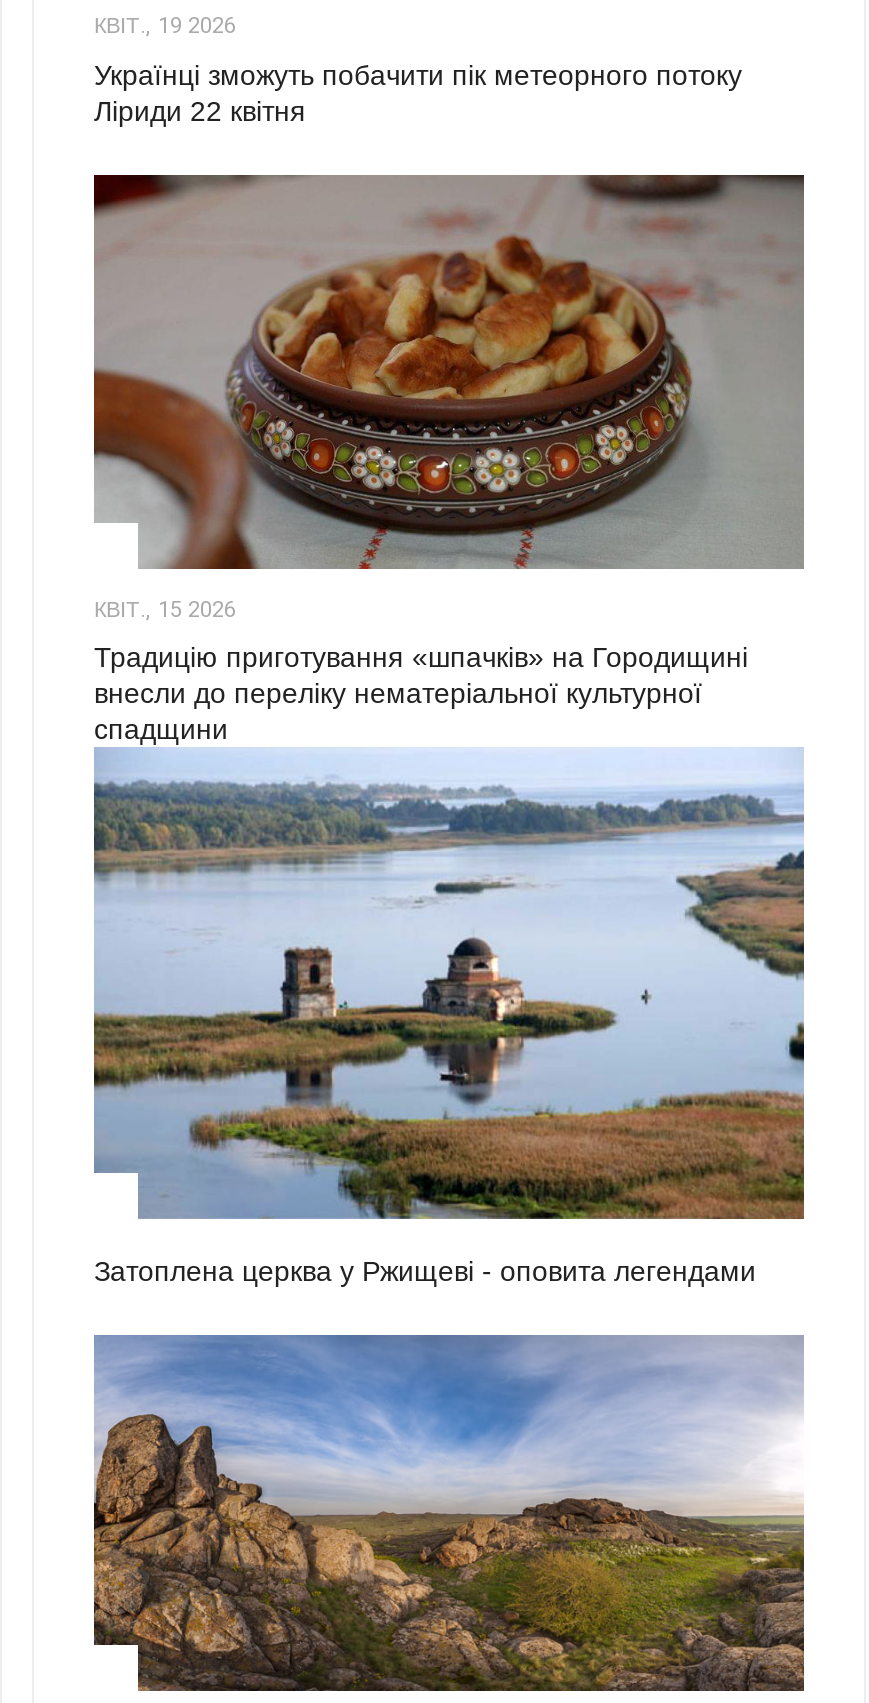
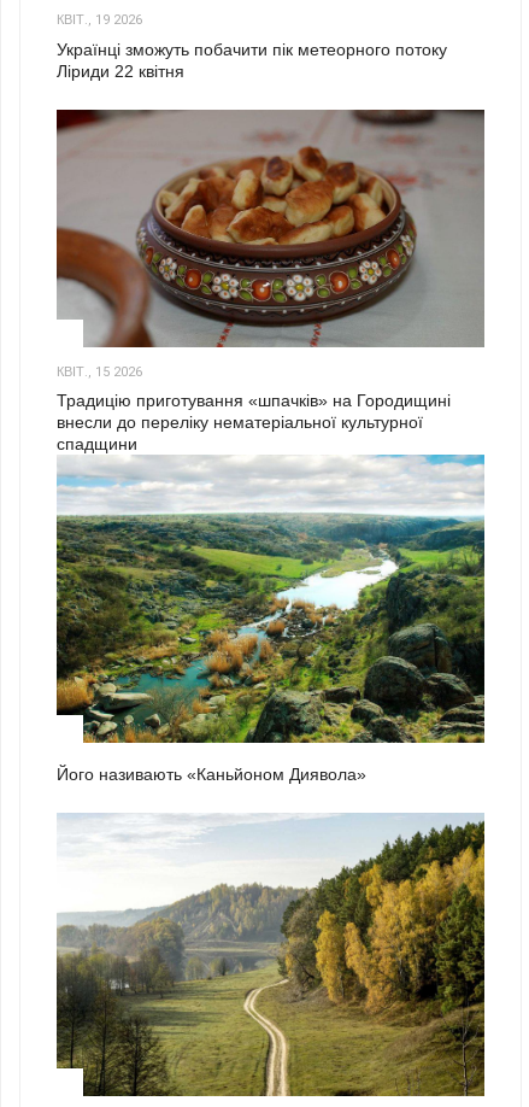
[92,749,806,1288] [image] | Затоплена церква у Ржищеві - оповита легендами -> [55,455,486,784] [image] | Його називають «Каньйоном Диявола»
[94,1333,804,1693] [image] -> [55,814,486,1097] [image]

